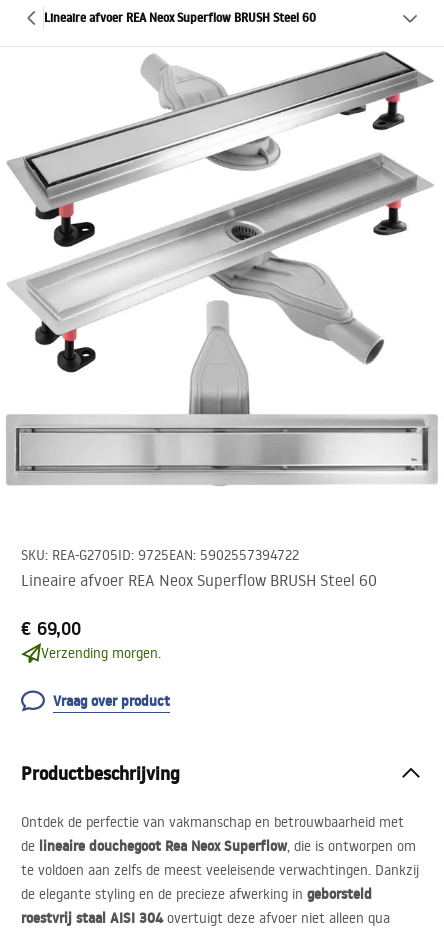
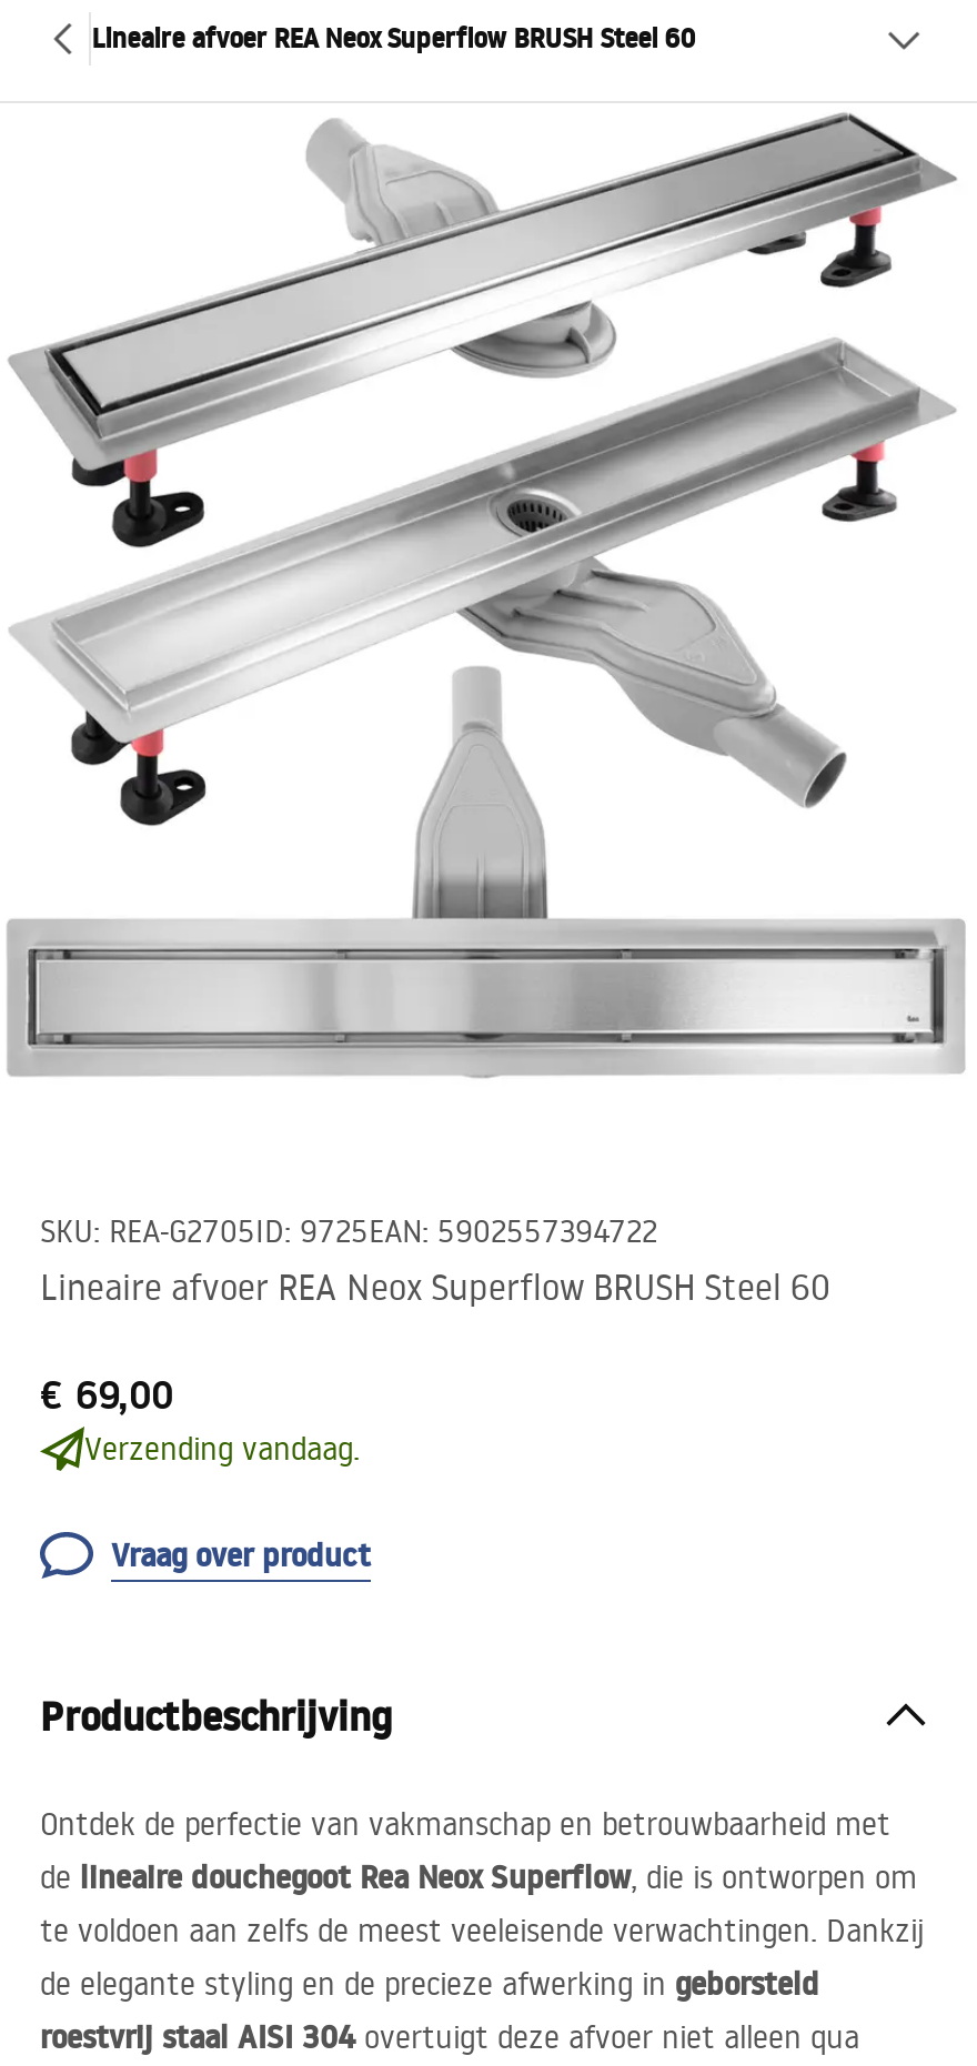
[41,644,161,662] Verzending morgen. -> [84,1429,360,1469] Verzending vandaag.

